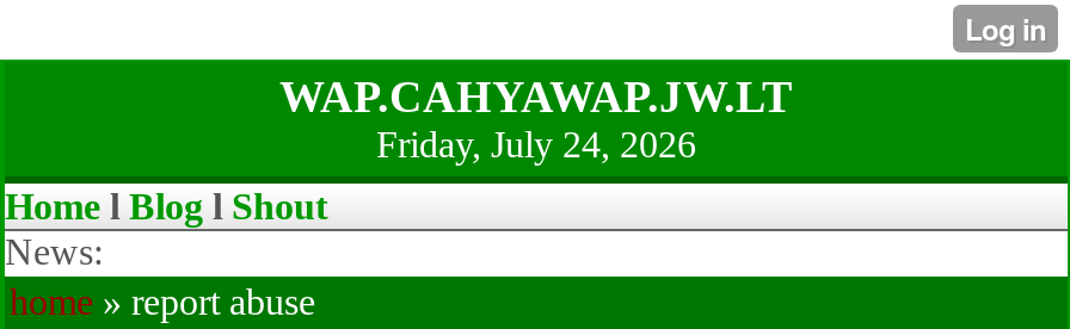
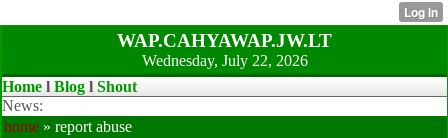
[376,124,696,164] Friday, July 24, 2026 -> [141,52,307,69] Wednesday, July 22, 2026

